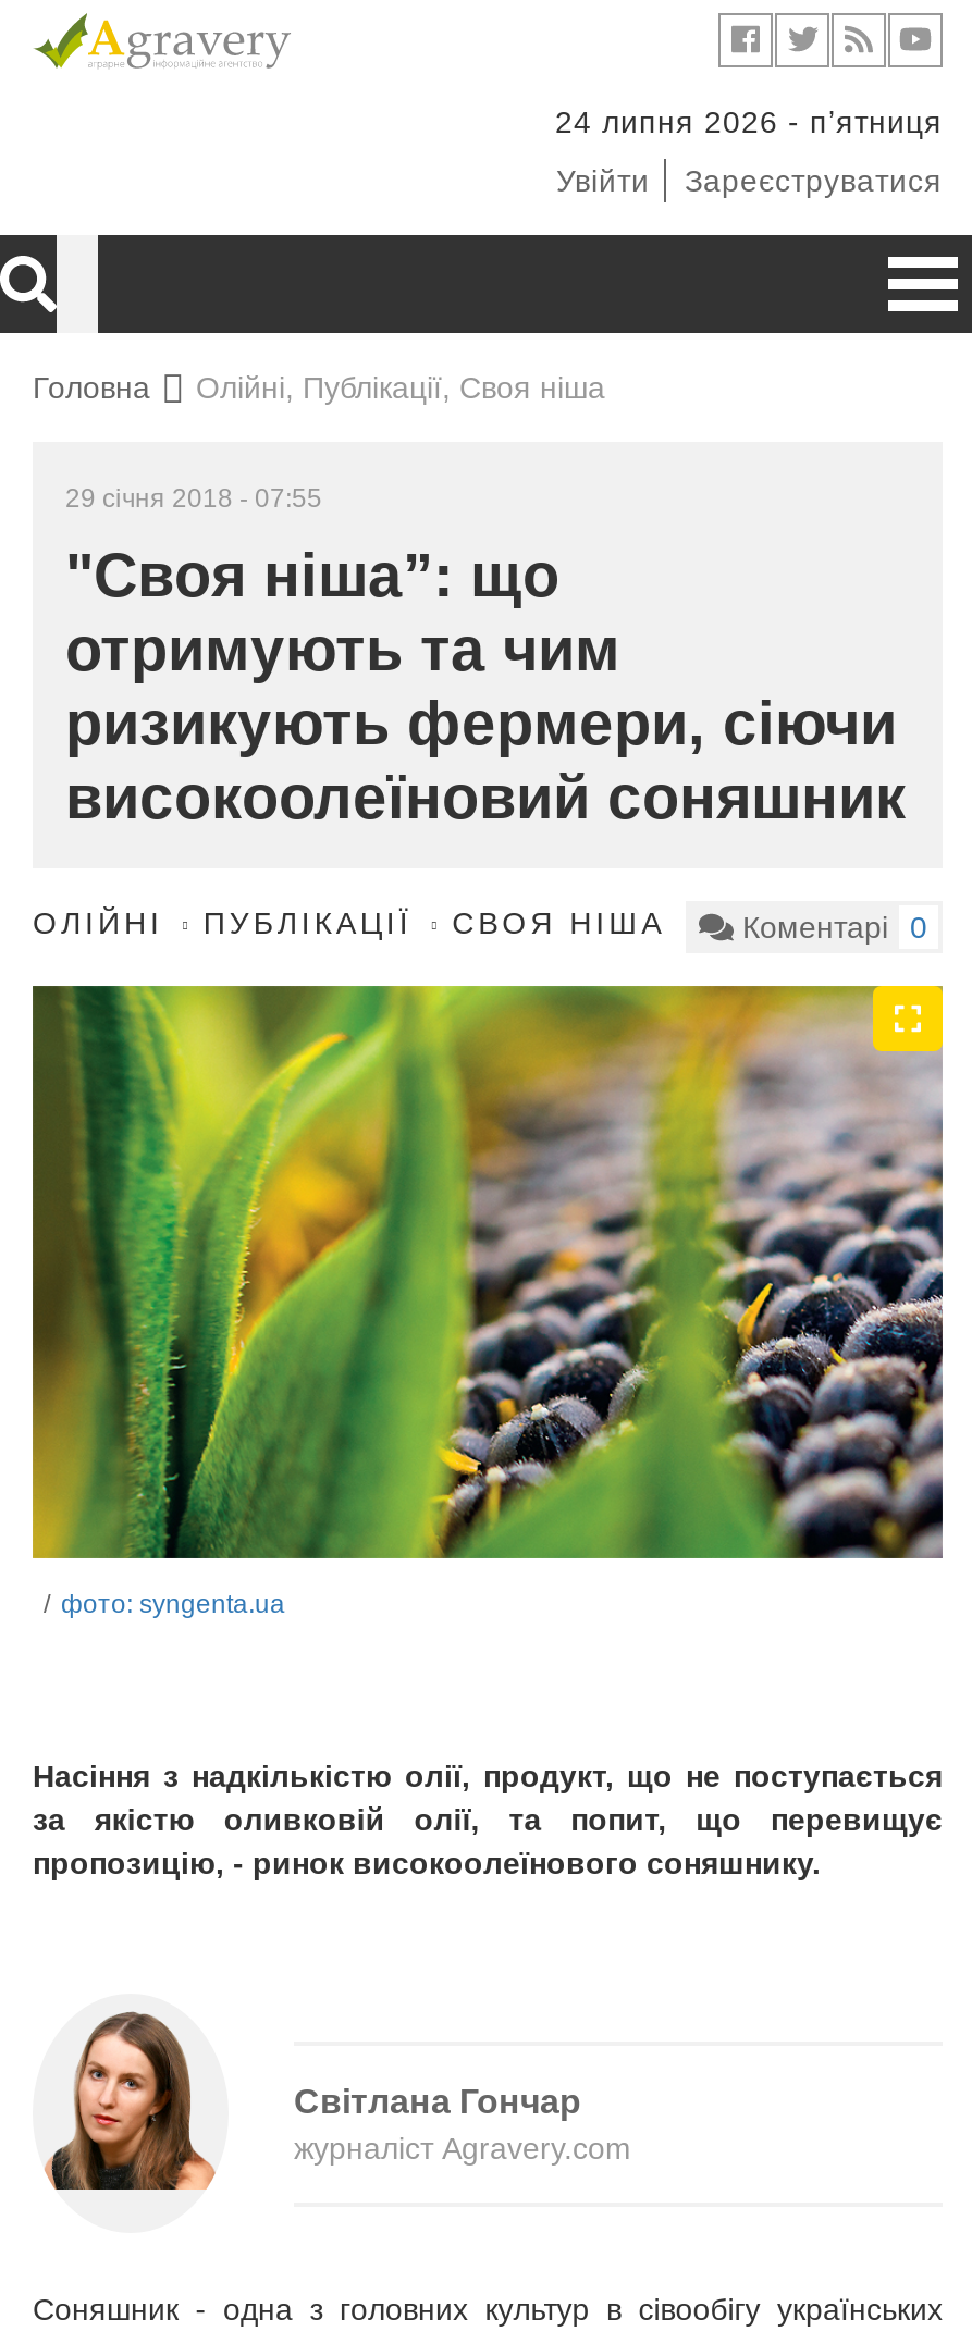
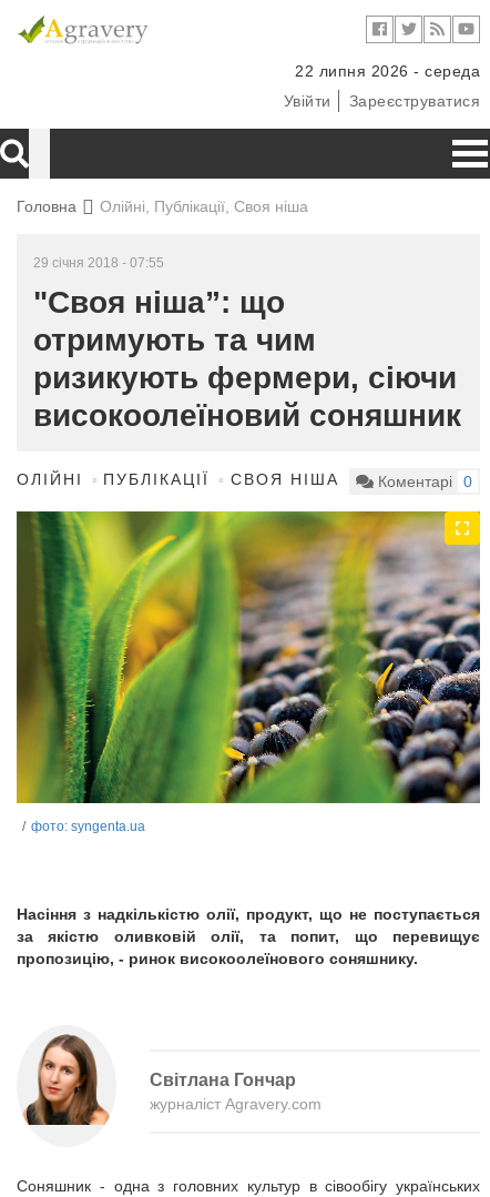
[555,104,943,139] 24 липня 2026 - пʼятниця -> [295,62,480,80] 22 липня 2026 - середа

